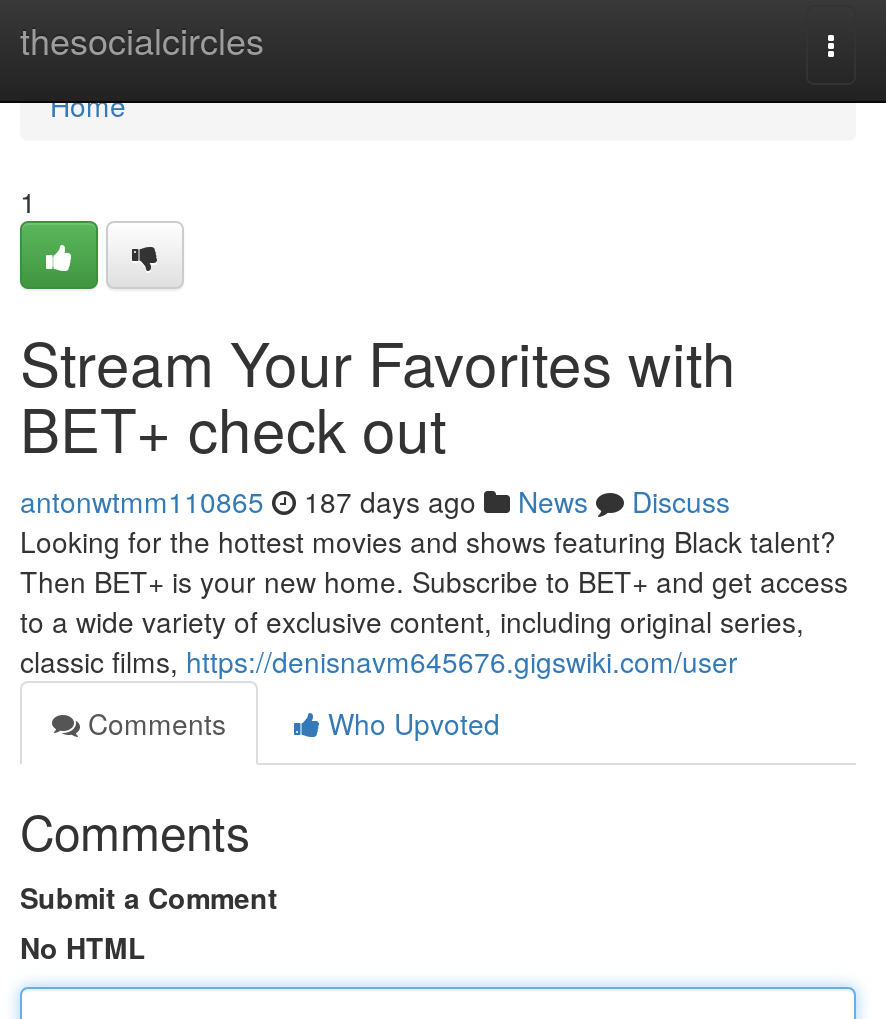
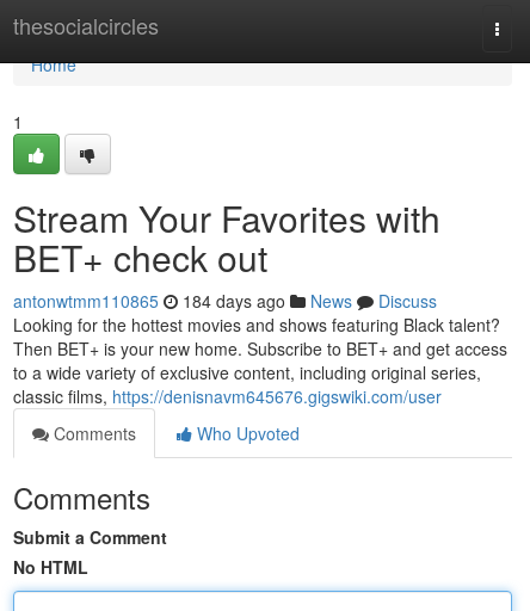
[20,481,730,521] antonwtmm110865 187 days ago News Discuss -> [13,289,437,313] antonwtmm110865 184 days ago News Discuss

